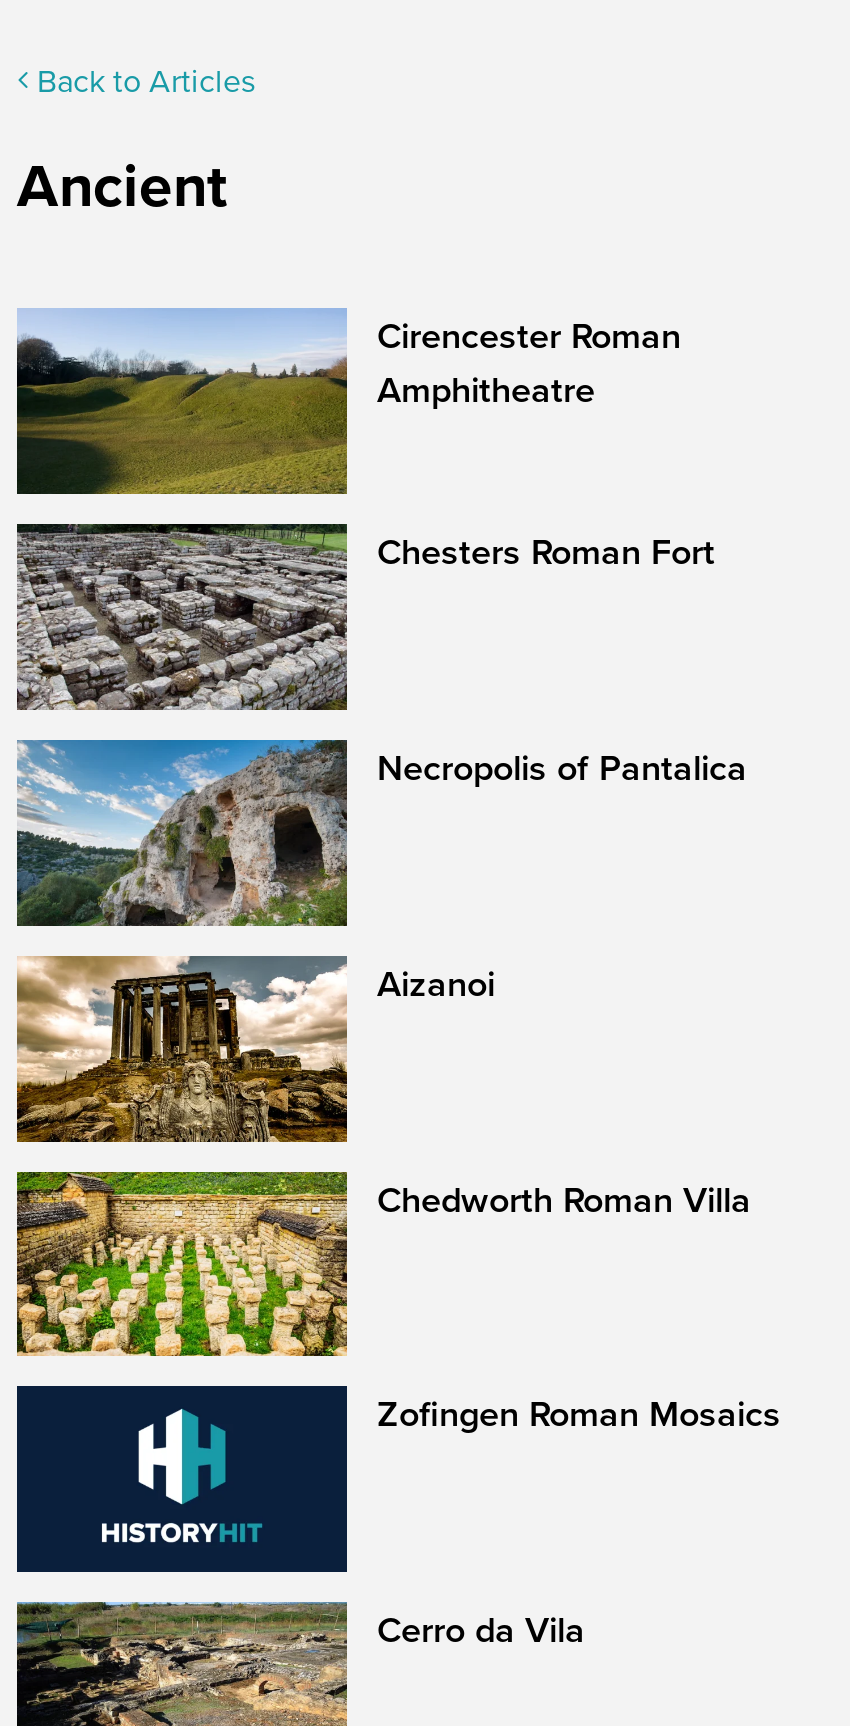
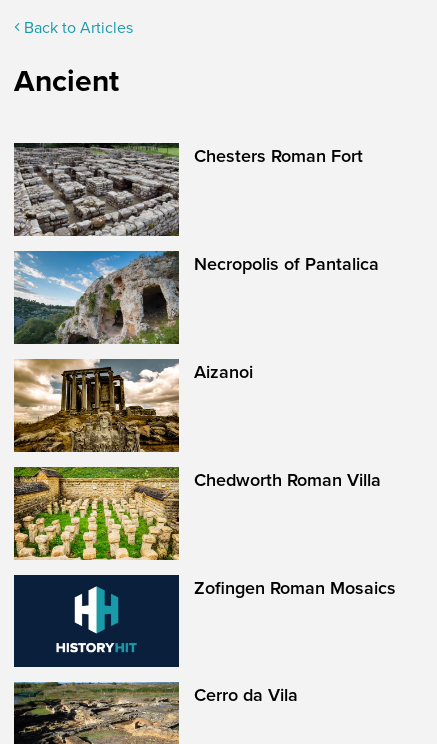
[17,308,681,496] [image] | Cirencester Roman | Amphitheatre -> none

